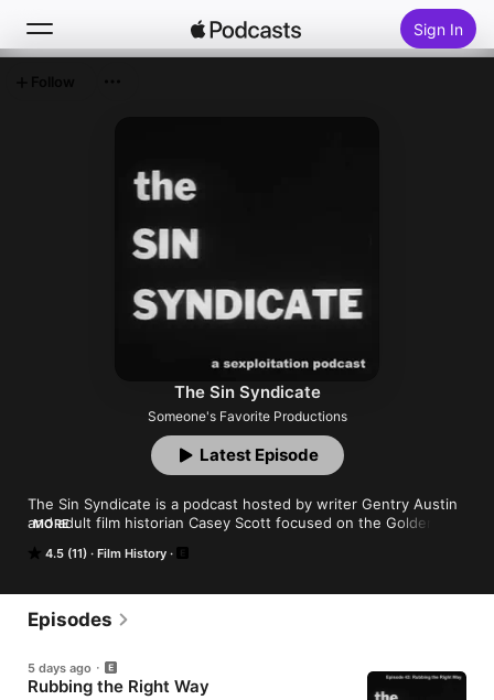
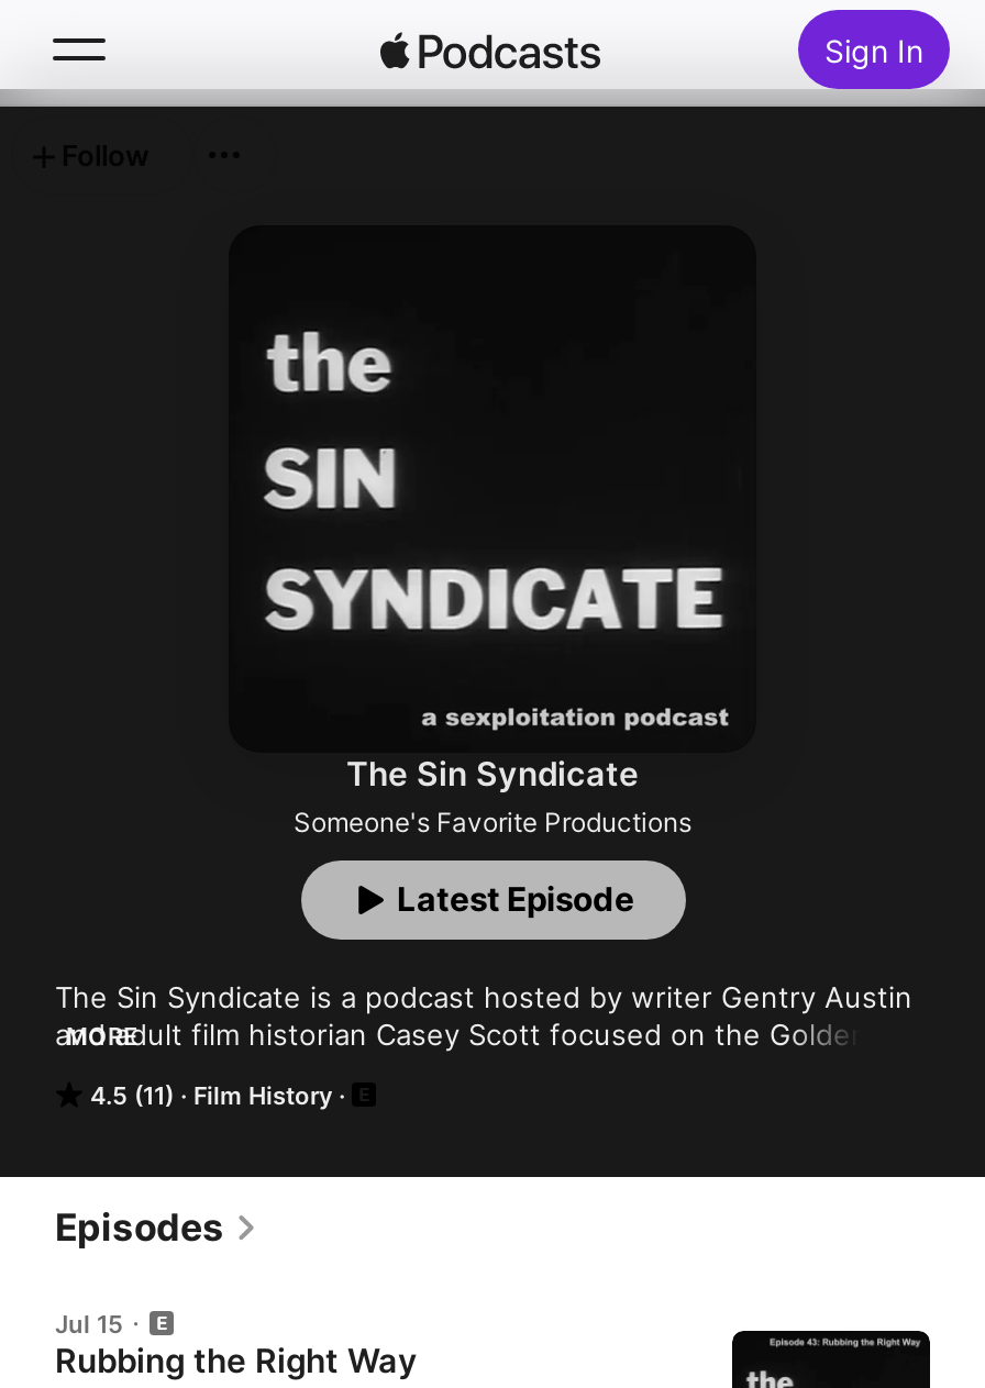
[28,660,92,676] 5 days ago -> [55,1309,123,1340] Jul 15

